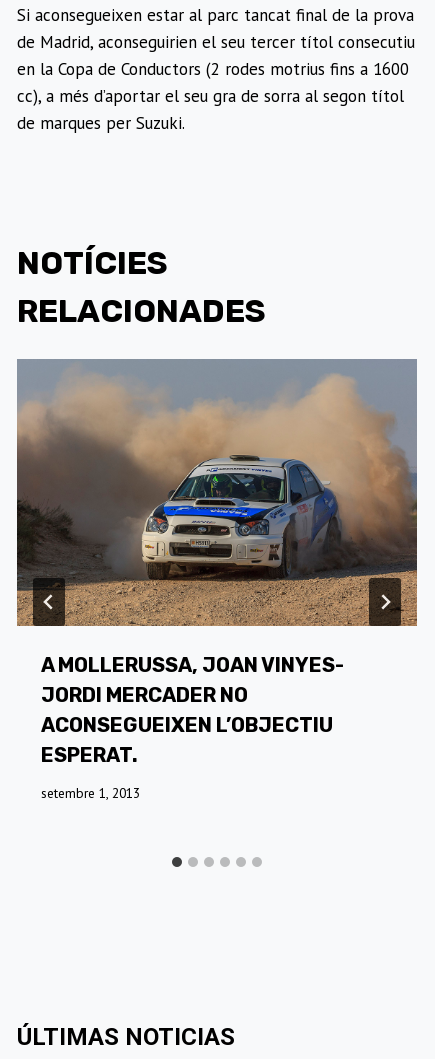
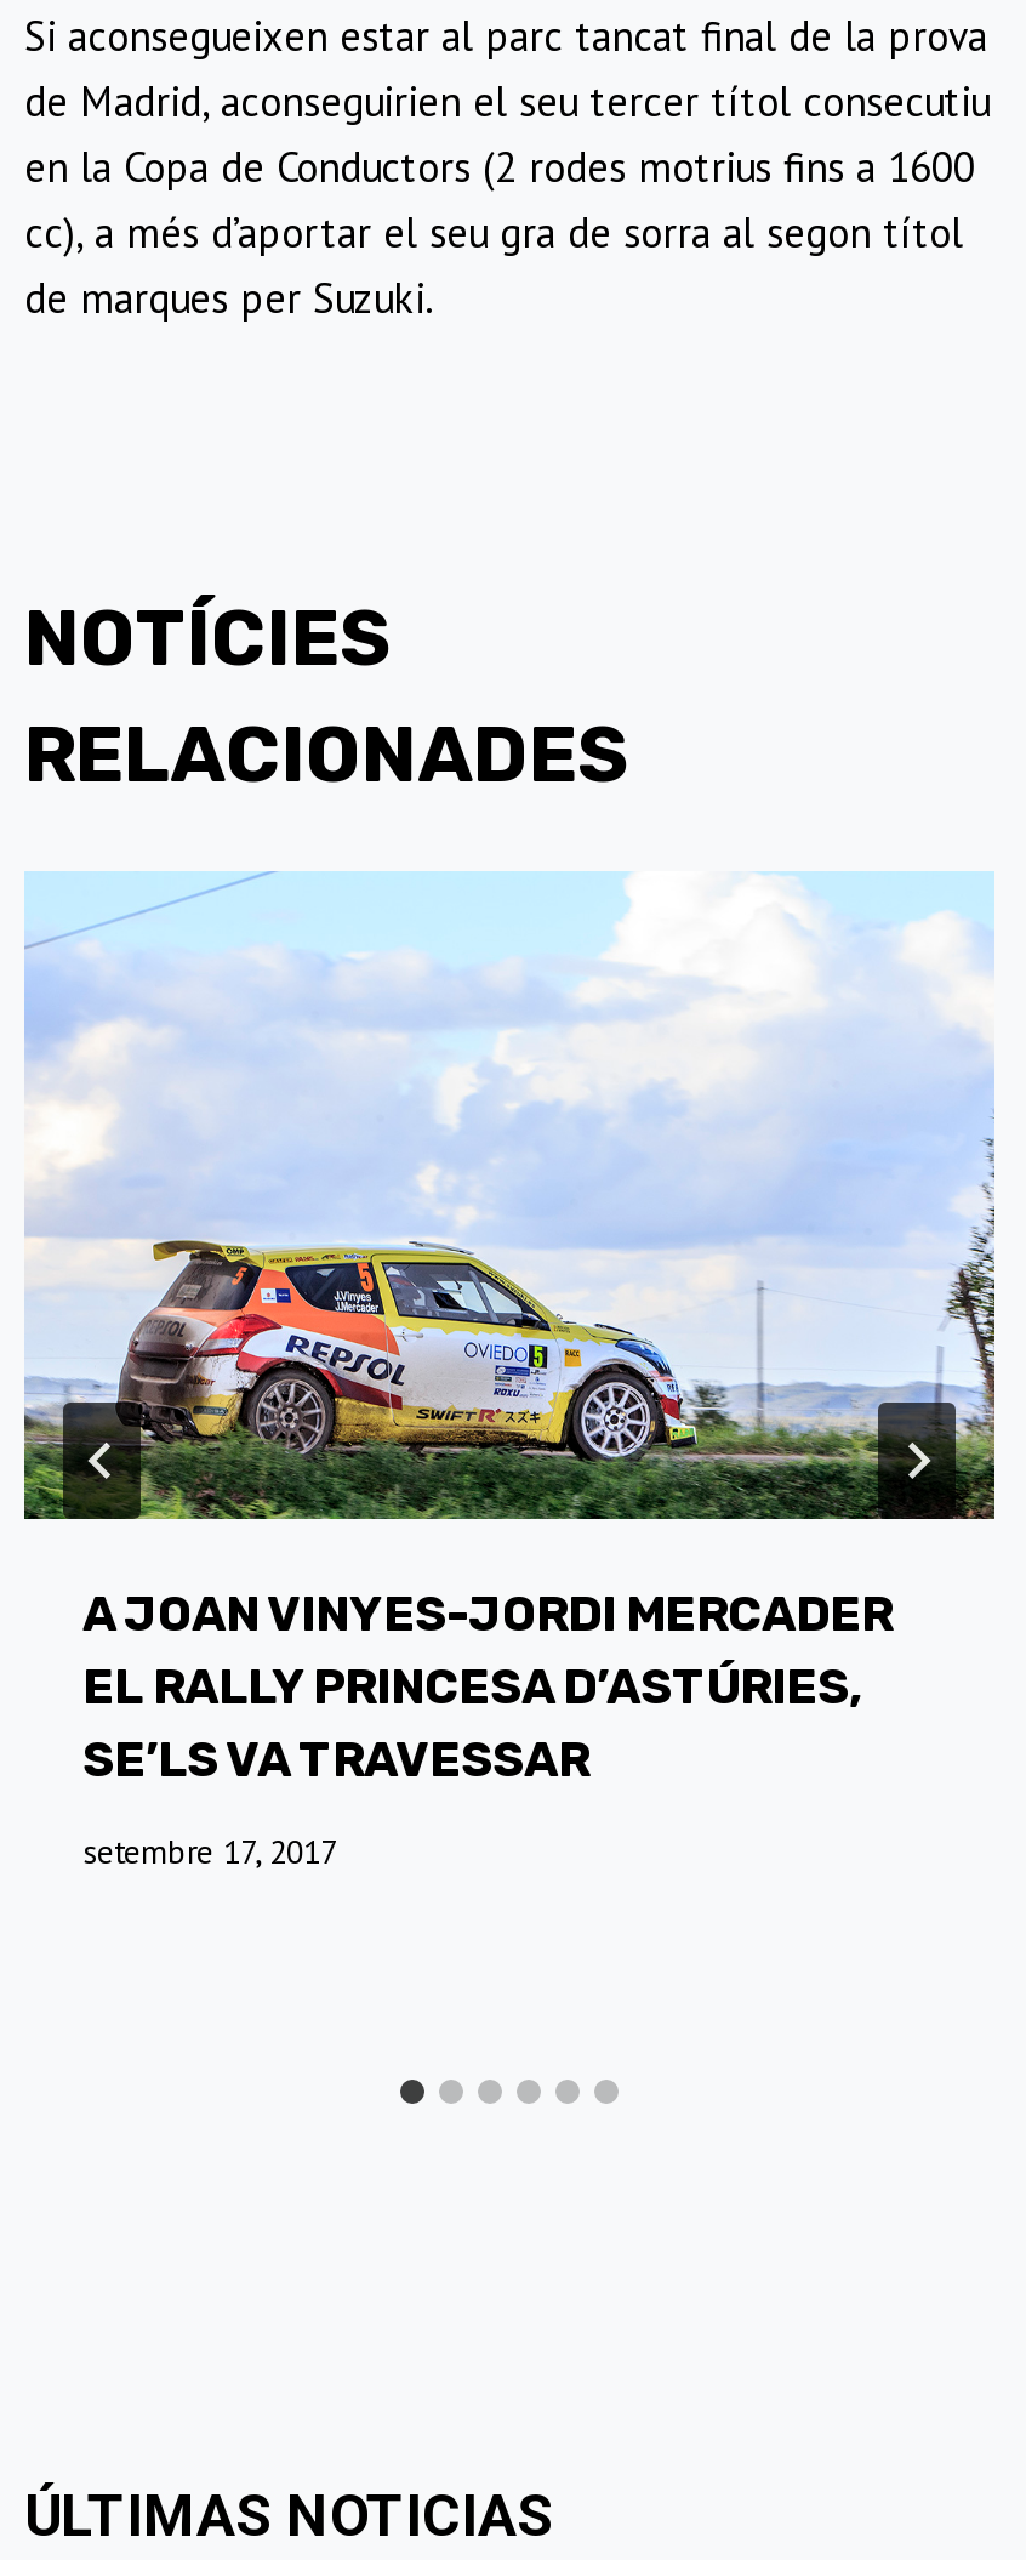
[16,358,418,766] [image] | A MOLLERUSSA, JOAN VINYES- | JORDI MERCADER NO | ACONSEGUEIXEN L’OBJECTIU | ESPERAT. -> [22,871,997,1787] [image] | A JOAN VINYES-JORDI MERCADER | EL RALLY PRINCESA D’ASTÚRIES, | SE’LS VA TRAVESSAR
[41,784,140,802] setembre 1, 2013 -> [82,1830,337,1874] setembre 17, 2017

